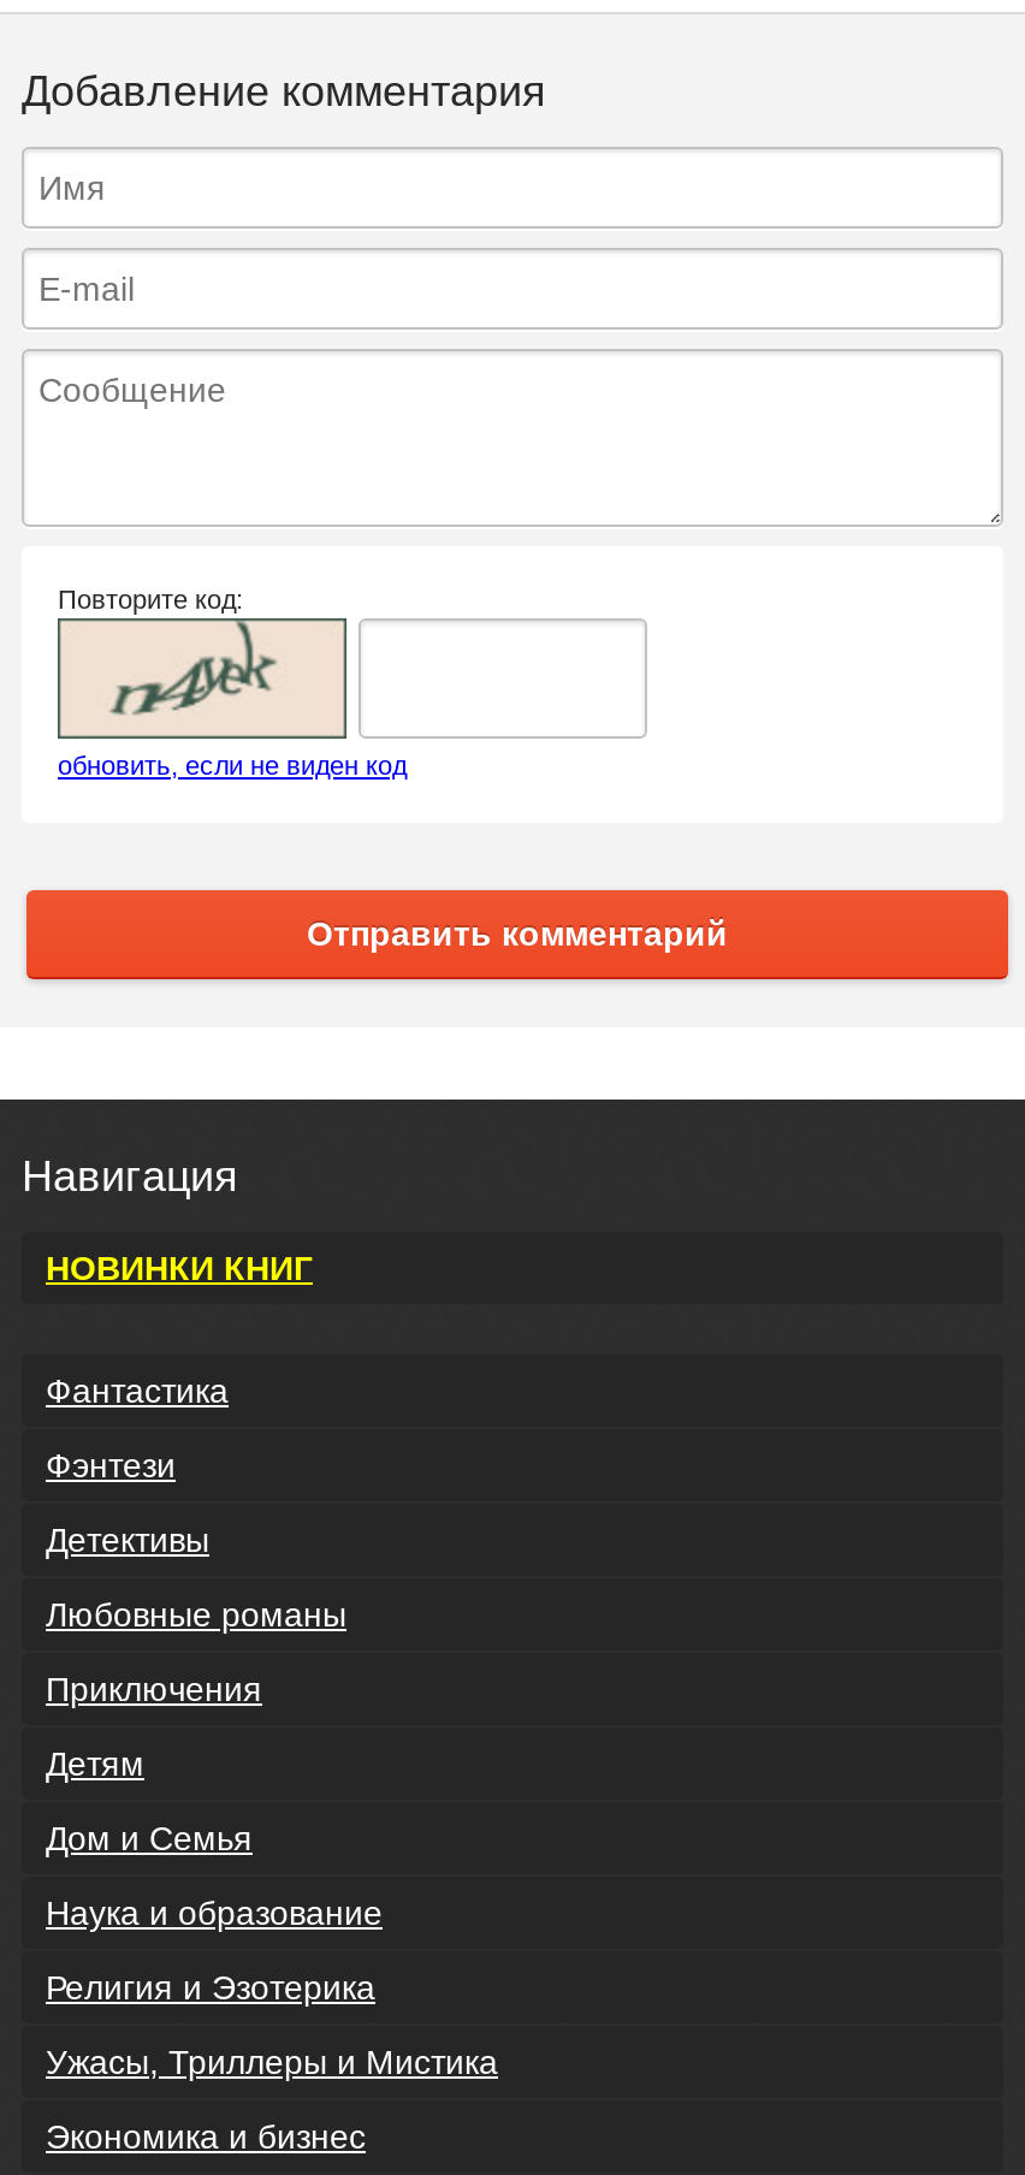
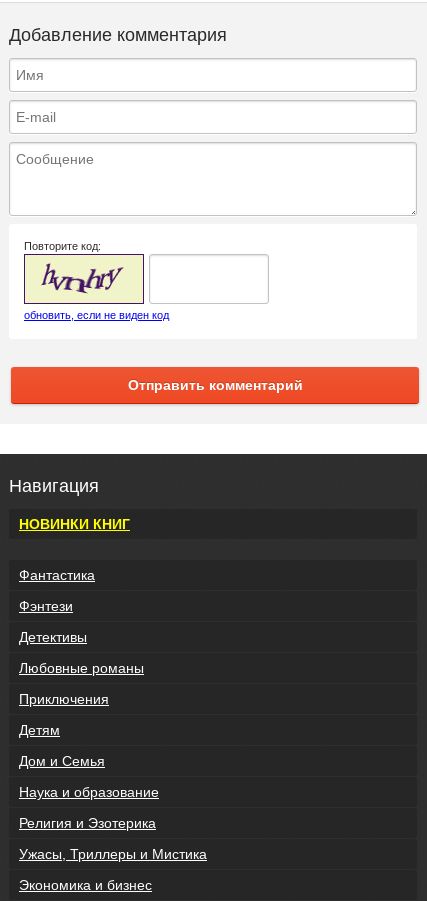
[103,621,294,717] [image] -> [41,255,124,294] [image]

